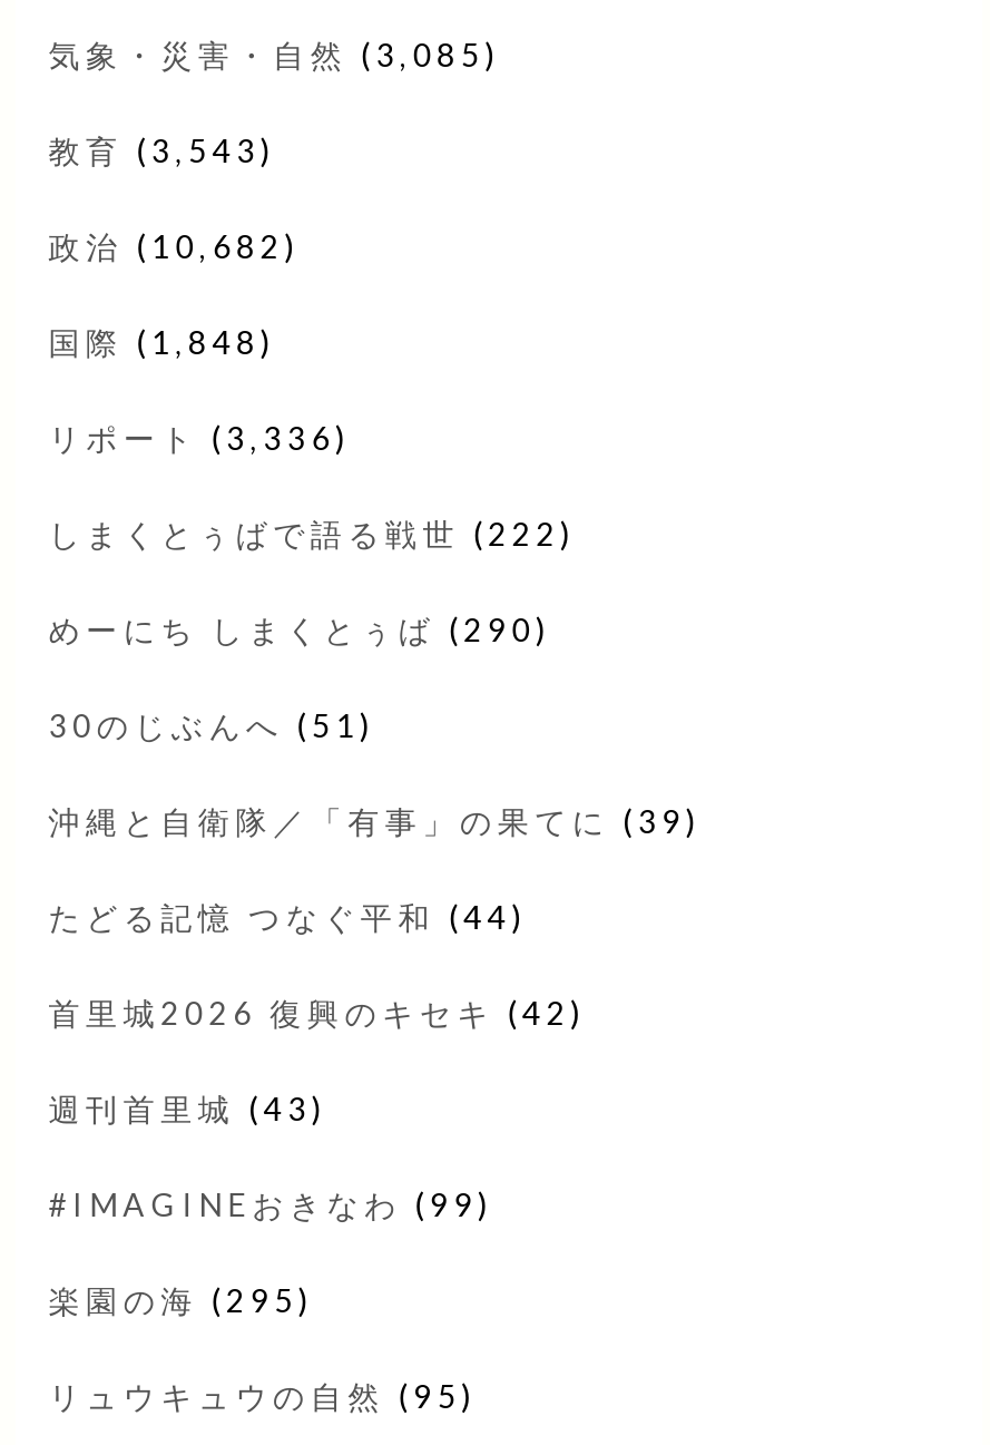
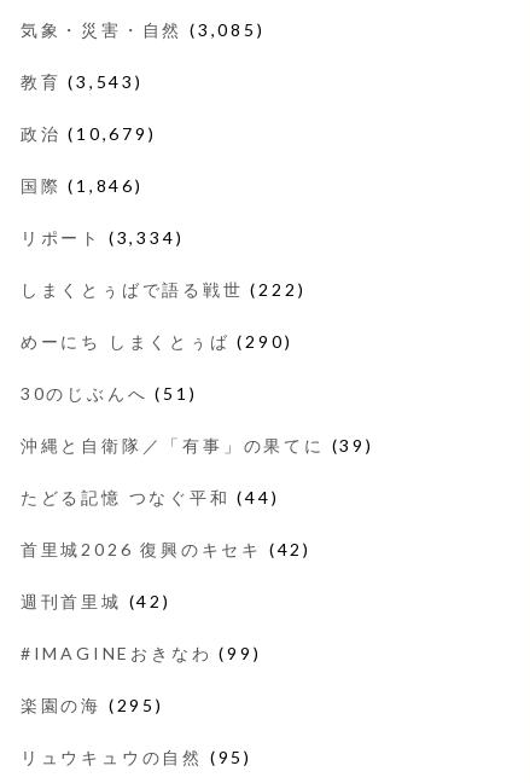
[48,227,300,265] 政治(10,682) -> [20,123,156,144] 政治(10,679)
[48,323,276,361] 国際(1,848) -> [20,175,143,196] 国際(1,846)
[48,419,350,457] リポート(3,336) -> [20,227,184,248] リポート(3,334)
[48,1089,327,1127] 週刊首里城(43) -> [20,591,171,611] 週刊首里城(42)

